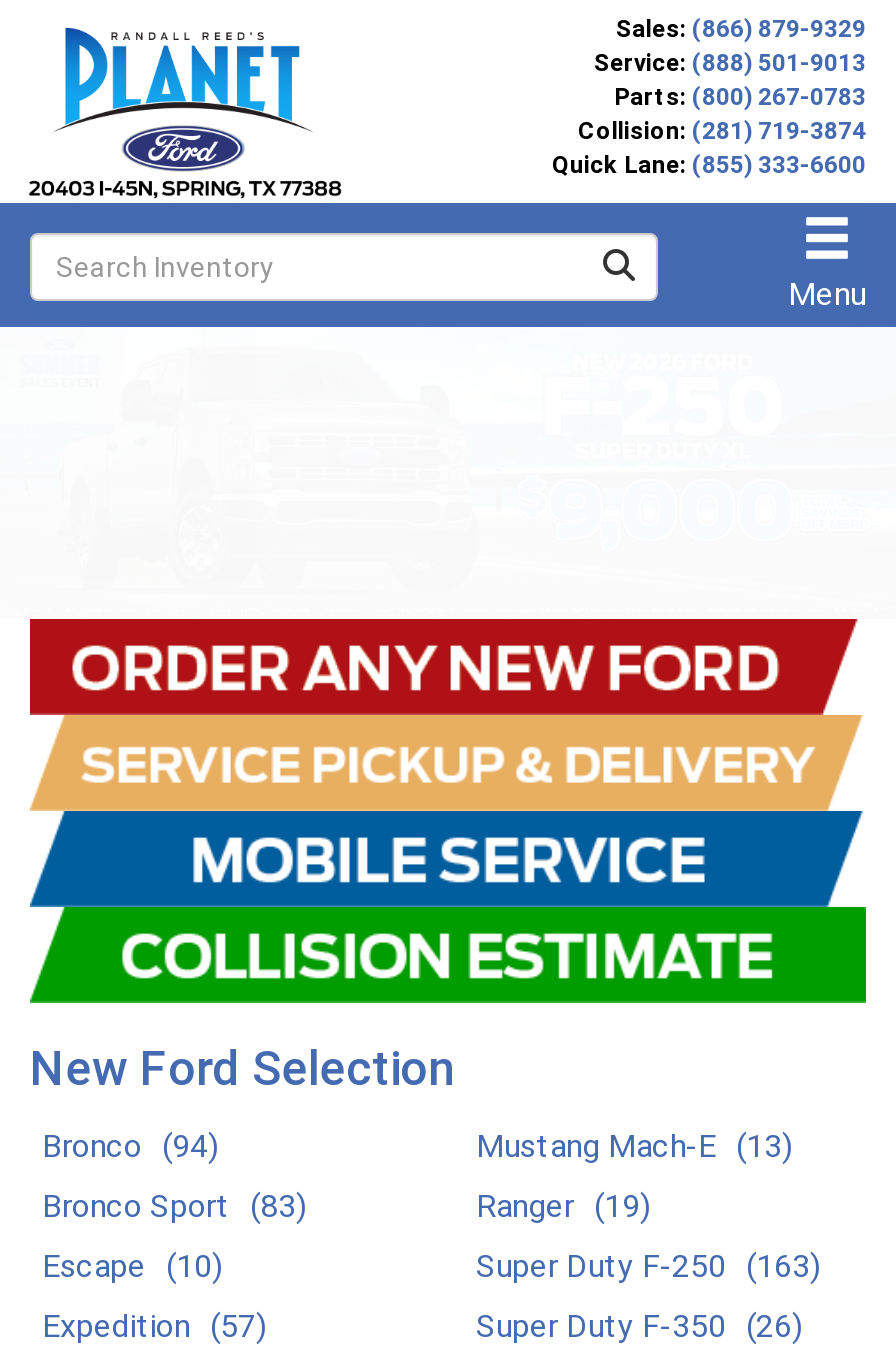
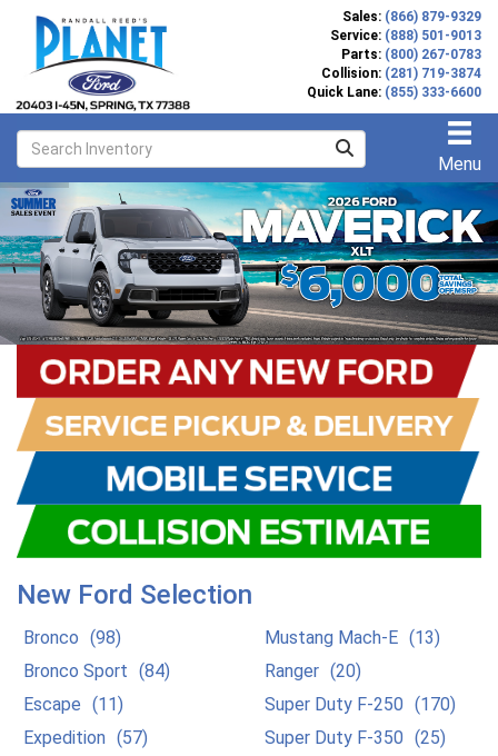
none -> [3,181,495,346] [image]
[42,1127,218,1165] Bronco (94) -> [23,627,121,648] Bronco (98)
[42,1187,306,1225] Bronco Sport (83) -> [23,660,170,681] Bronco Sport (84)
[476,1187,650,1225] Ranger (19) -> [265,660,361,681] Ranger (20)
[42,1247,222,1285] Escape (10) -> [23,694,123,715] Escape (11)
[476,1247,820,1285] Super Duty F-250 (163) -> [265,694,456,715] Super Duty F-250 (170)
[476,1307,802,1345] Super Duty F-350 (26) -> [265,727,446,748] Super Duty F-350 (25)

